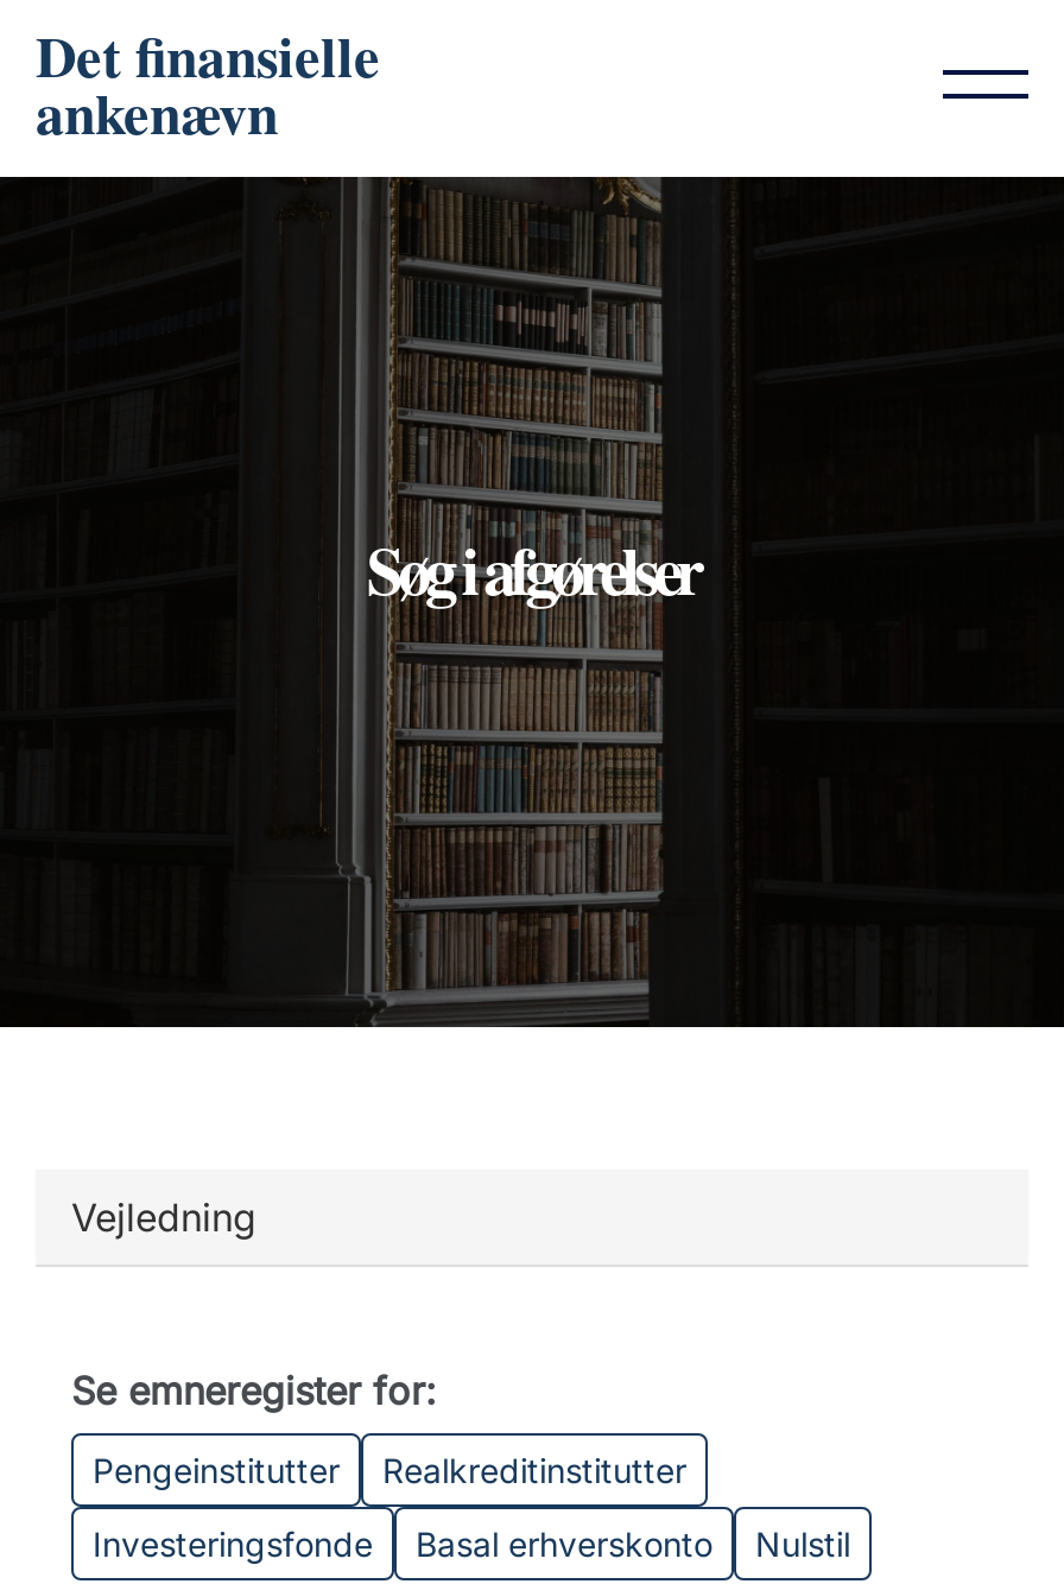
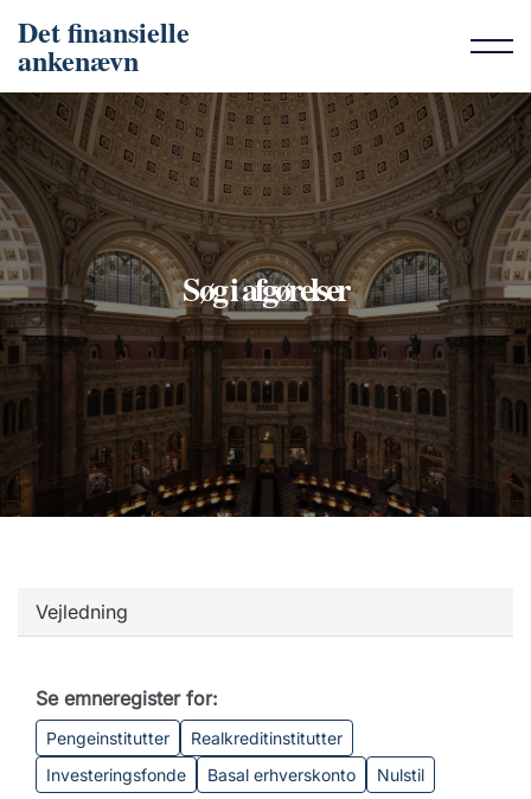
[7,177,1057,1027] [image] -> [4,92,527,518] [image]

